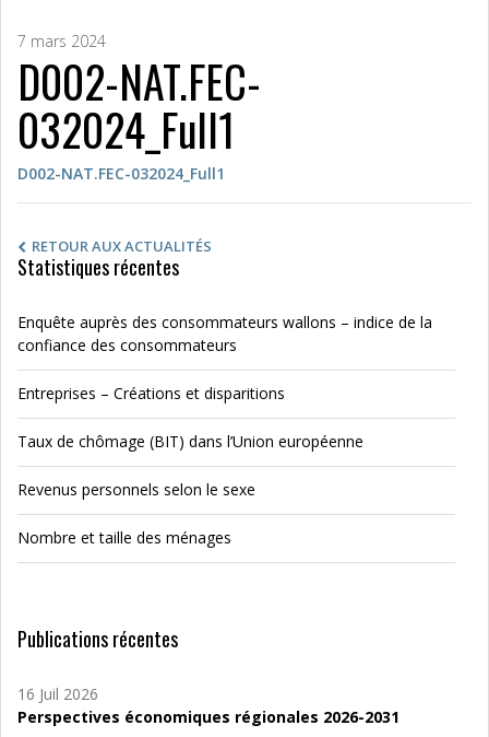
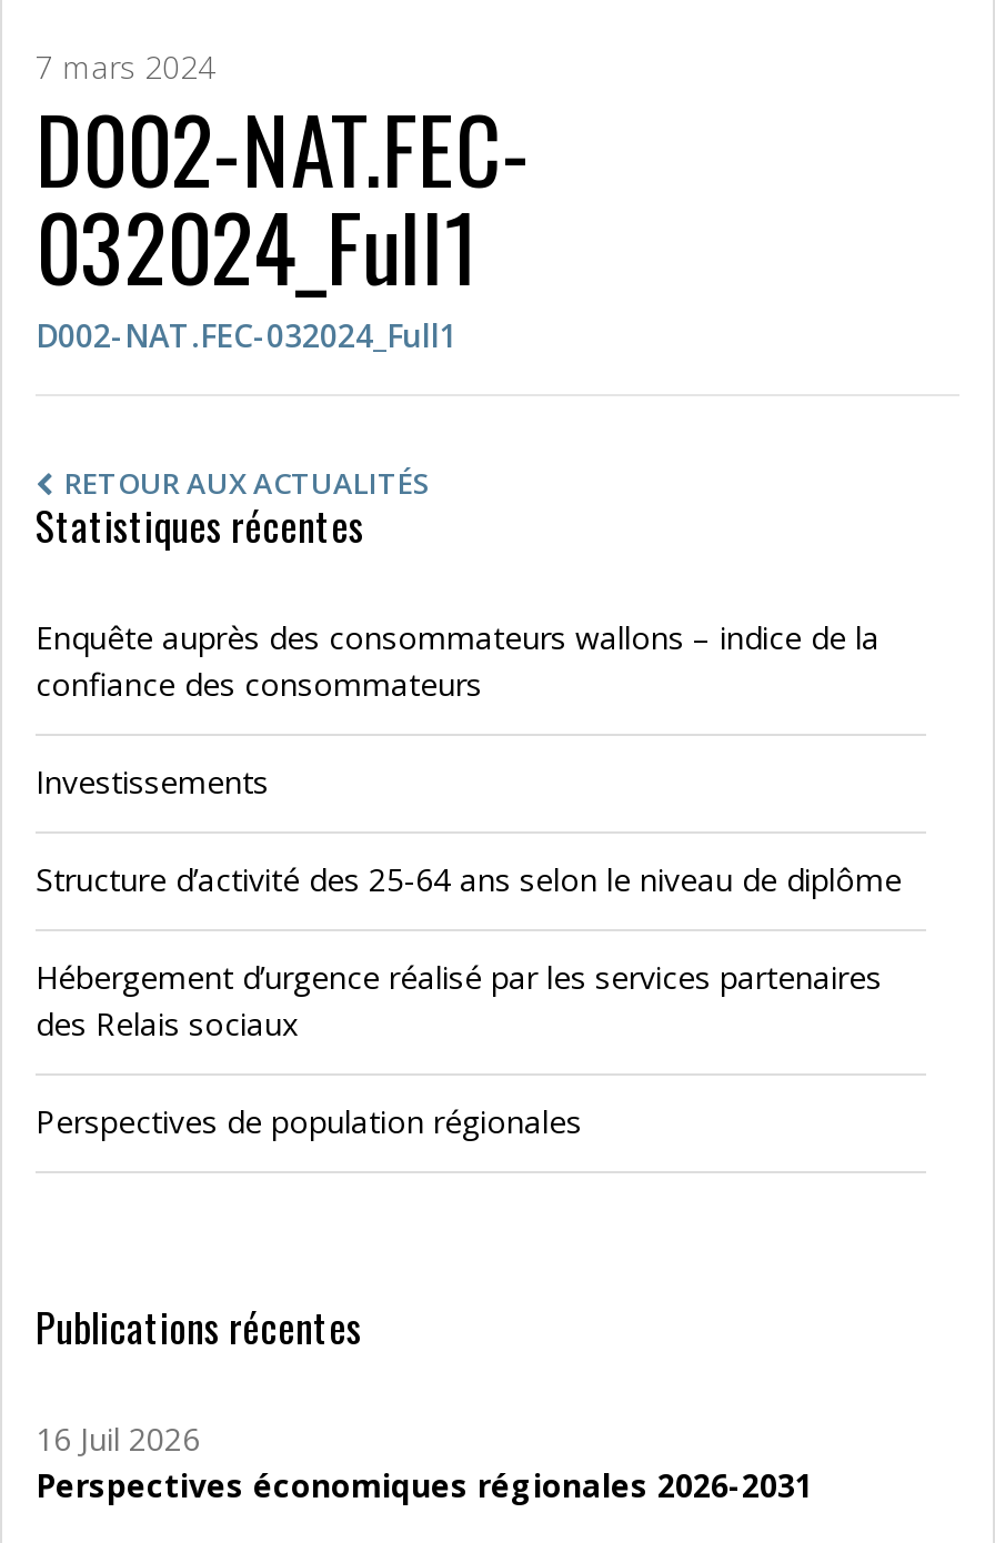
[17,383,285,403] Entreprises – Créations et disparitions -> [36,760,269,803] Investissements
[17,431,363,452] Taux de chômage (BIT) dans l’Union européenne -> [36,858,902,900] Structure d’activité des 25-64 ans selon le niveau de diplôme
[17,479,255,500] Revenus personnels selon le sexe -> [36,956,882,1045] Hébergement d’urgence réalisé par les services partenaires | des Relais sociaux
[17,527,231,548] Nombre et taille des ménages -> [36,1100,582,1142] Perspectives de population régionales

